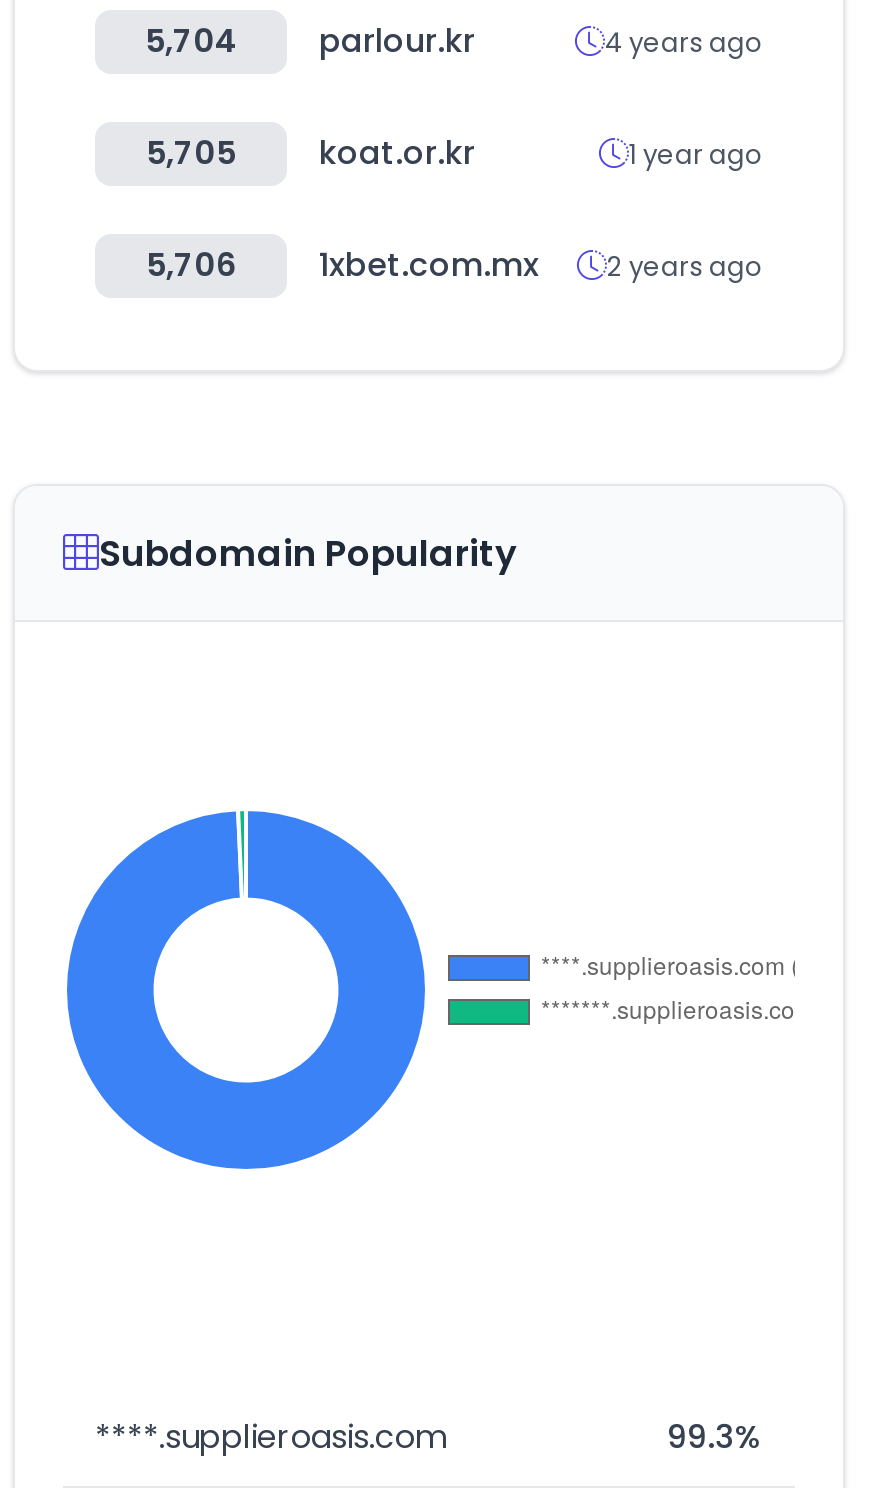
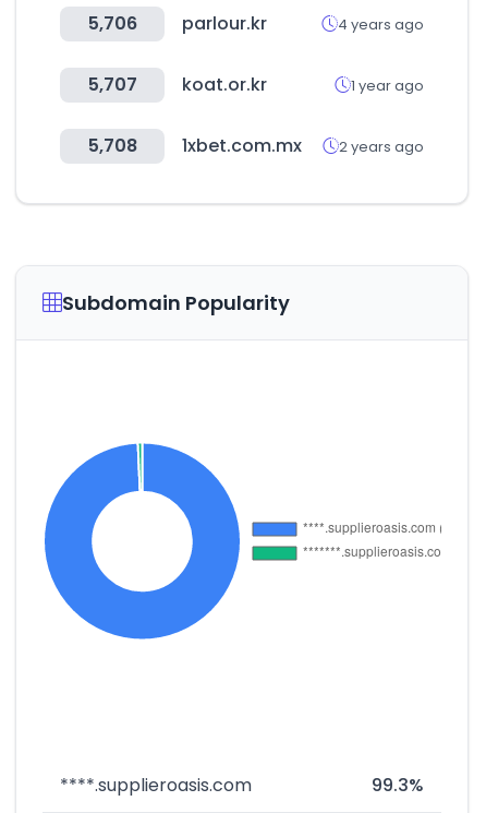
[145,18,475,64] 5,704 parlour.kr -> [88,11,267,36] 5,706 parlour.kr
[146,130,475,176] 5,705 koat.or.kr -> [88,72,267,97] 5,707 koat.or.kr
[146,242,763,288] 5,706 1xbet.com.mx 2 years ago -> [88,133,424,158] 5,708 1xbet.com.mx 2 years ago

